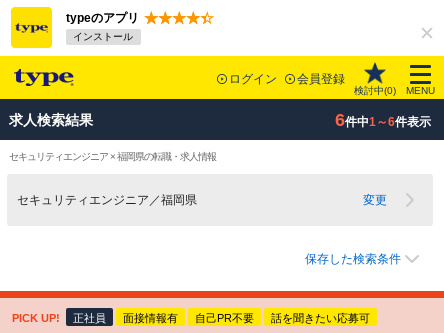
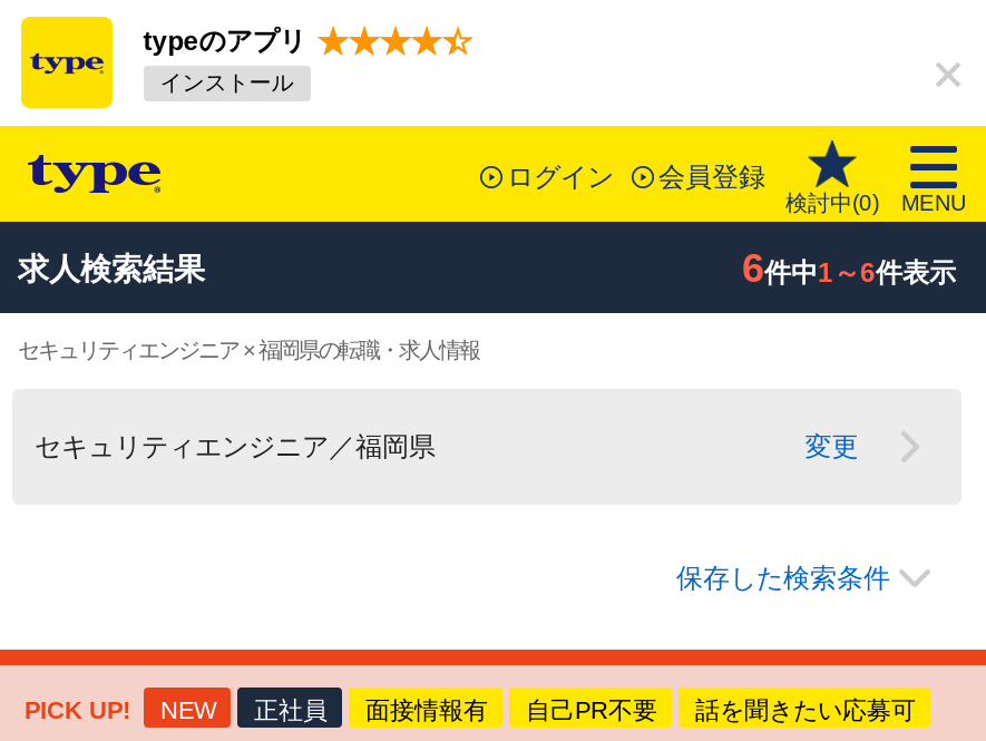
none -> [160,696,216,723] NEW

